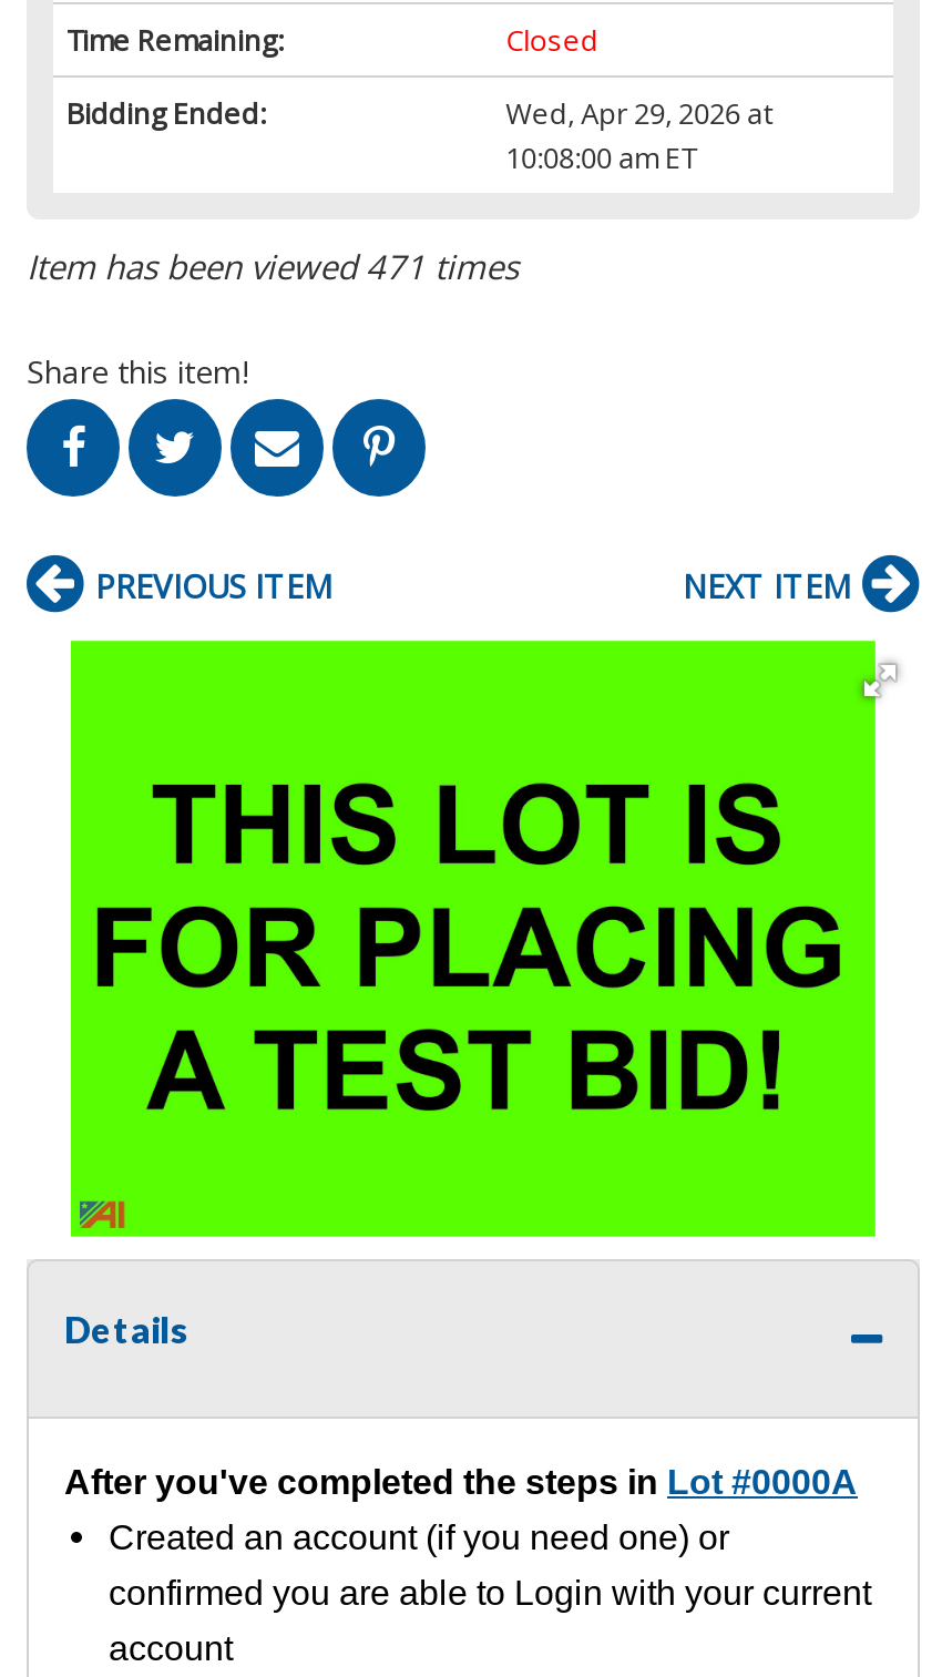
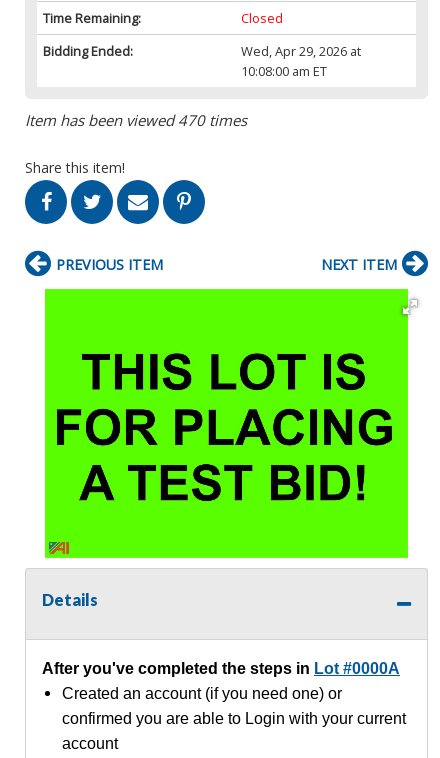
[27,243,519,288] Item has been viewed 471 times -> [25,110,247,130] Item has been viewed 470 times

